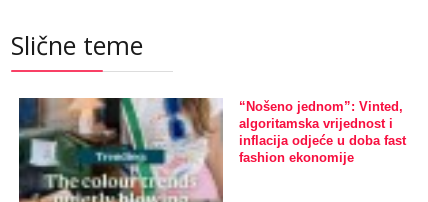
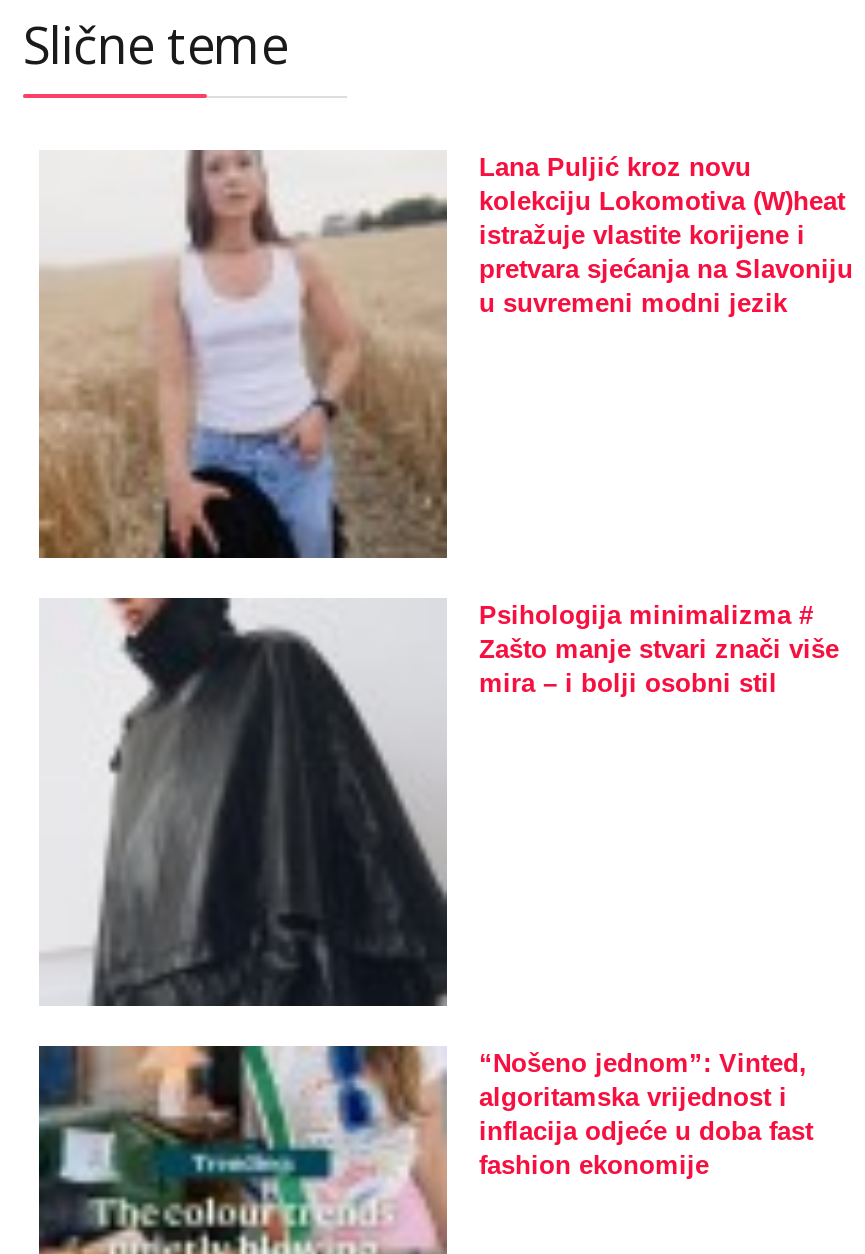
none -> [39,150,853,560] [image] | Lana Puljić kroz novu | kolekciju Lokomotiva (W)heat | istražuje vlastite korijene i | pretvara sjećanja na Slavoniju | u suvremeni modni jezik
none -> [39,596,839,1008] [image] | Psihologija minimalizma # | Zašto manje stvari znači više | mira – i bolji osobni stil

